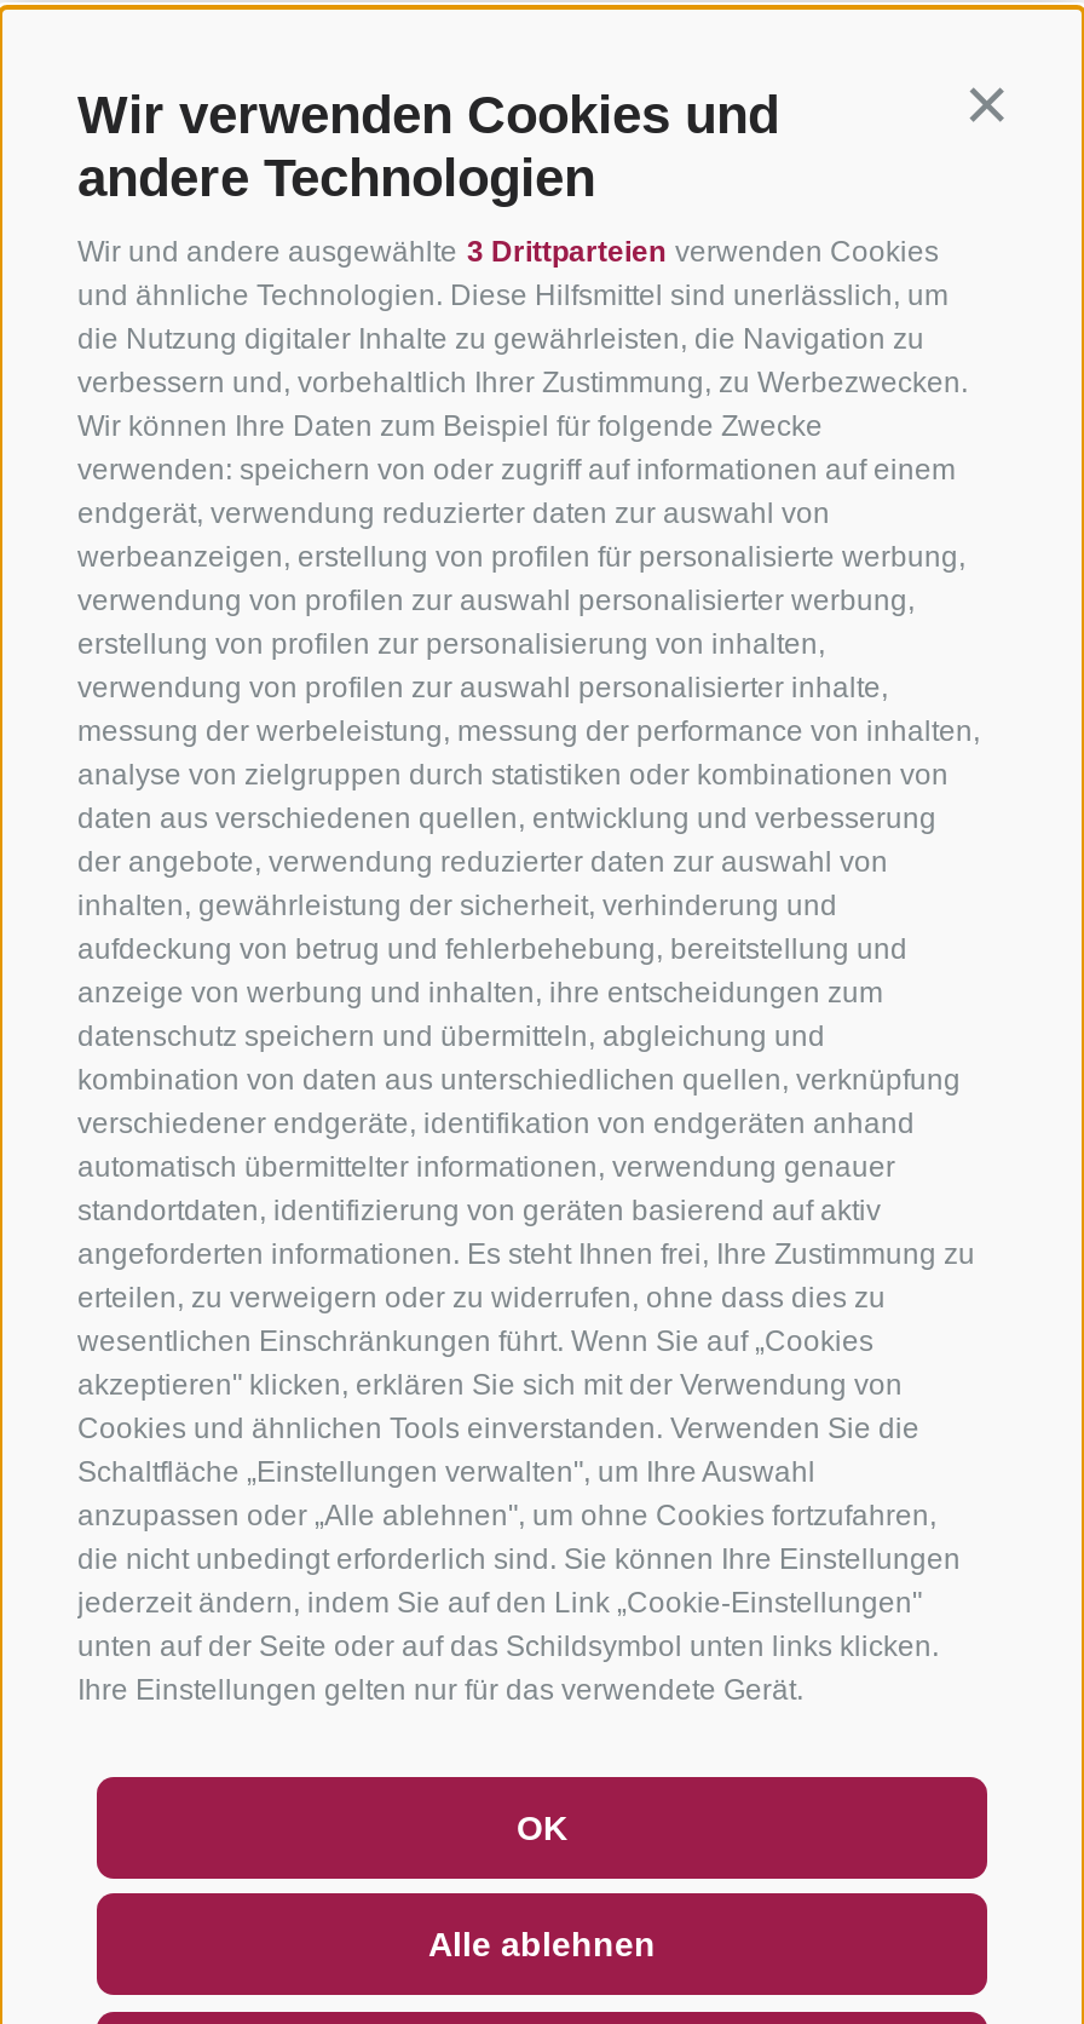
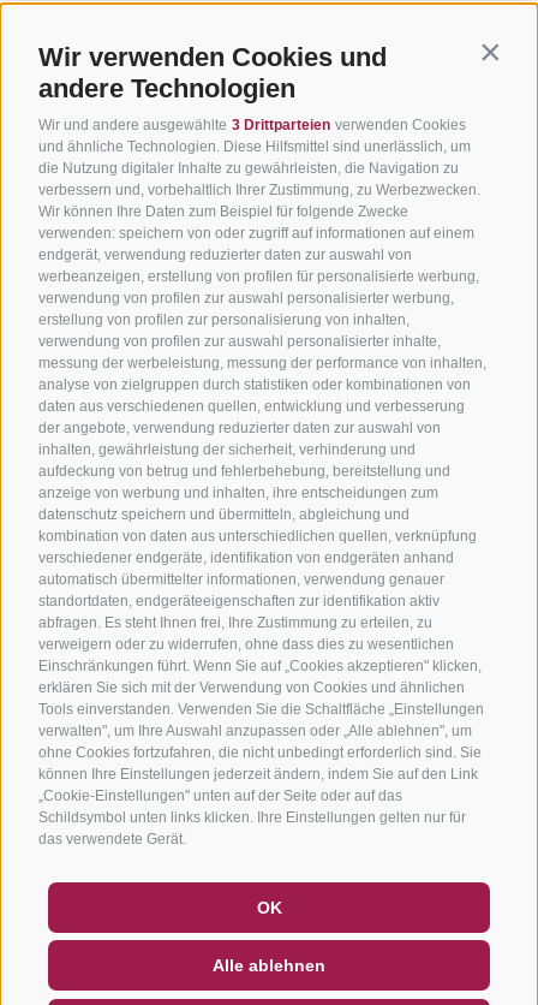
[77,1193,975,1707] standortdaten, identifizierung von geräten basierend auf aktiv | angeforderten informationen. Es steht Ihnen frei, Ihre Zustimmung zu | erteilen, zu verweigern oder zu widerrufen, ohne dass dies zu | wesentlichen Einschränkungen führt. Wenn Sie auf „Cookies | akzeptieren" klicken, erklären Sie sich mit der Verwendung von | Cookies und ähnlichen Tools einverstanden. Verwenden Sie die | Schaltfläche „Einstellungen verwalten", um Ihre Auswahl | anzupassen oder „Alle ablehnen", um ohne Cookies fortzufahren, | die nicht unbedingt erforderlich sind. Sie können Ihre Einstellungen | jederzeit ändern, indem Sie auf den Link „Cookie-Einstellungen" | unten auf der Seite oder auf das Schildsymbol unten links klicken. | Ihre Einstellungen gelten nur für das verwendete Gerät. -> [38,593,484,847] standortdaten, endgeräteeigenschaften zur identifikation aktiv | abfragen. Es steht Ihnen frei, Ihre Zustimmung zu erteilen, zu | verweigern oder zu widerrufen, ohne dass dies zu wesentlichen | Einschränkungen führt. Wenn Sie auf „Cookies akzeptieren" klicken, | erklären Sie sich mit der Verwendung von Cookies und ähnlichen | Tools einverstanden. Verwenden Sie die Schaltfläche „Einstellungen | verwalten", um Ihre Auswahl anzupassen oder „Alle ablehnen", um | ohne Cookies fortzufahren, die nicht unbedingt erforderlich sind. Sie | können Ihre Einstellungen jederzeit ändern, indem Sie auf den Link | „Cookie-Einstellungen" unten auf der Seite oder auf das | Schildsymbol unten links klicken. Ihre Einstellungen gelten nur für | das verwendete Gerät.

